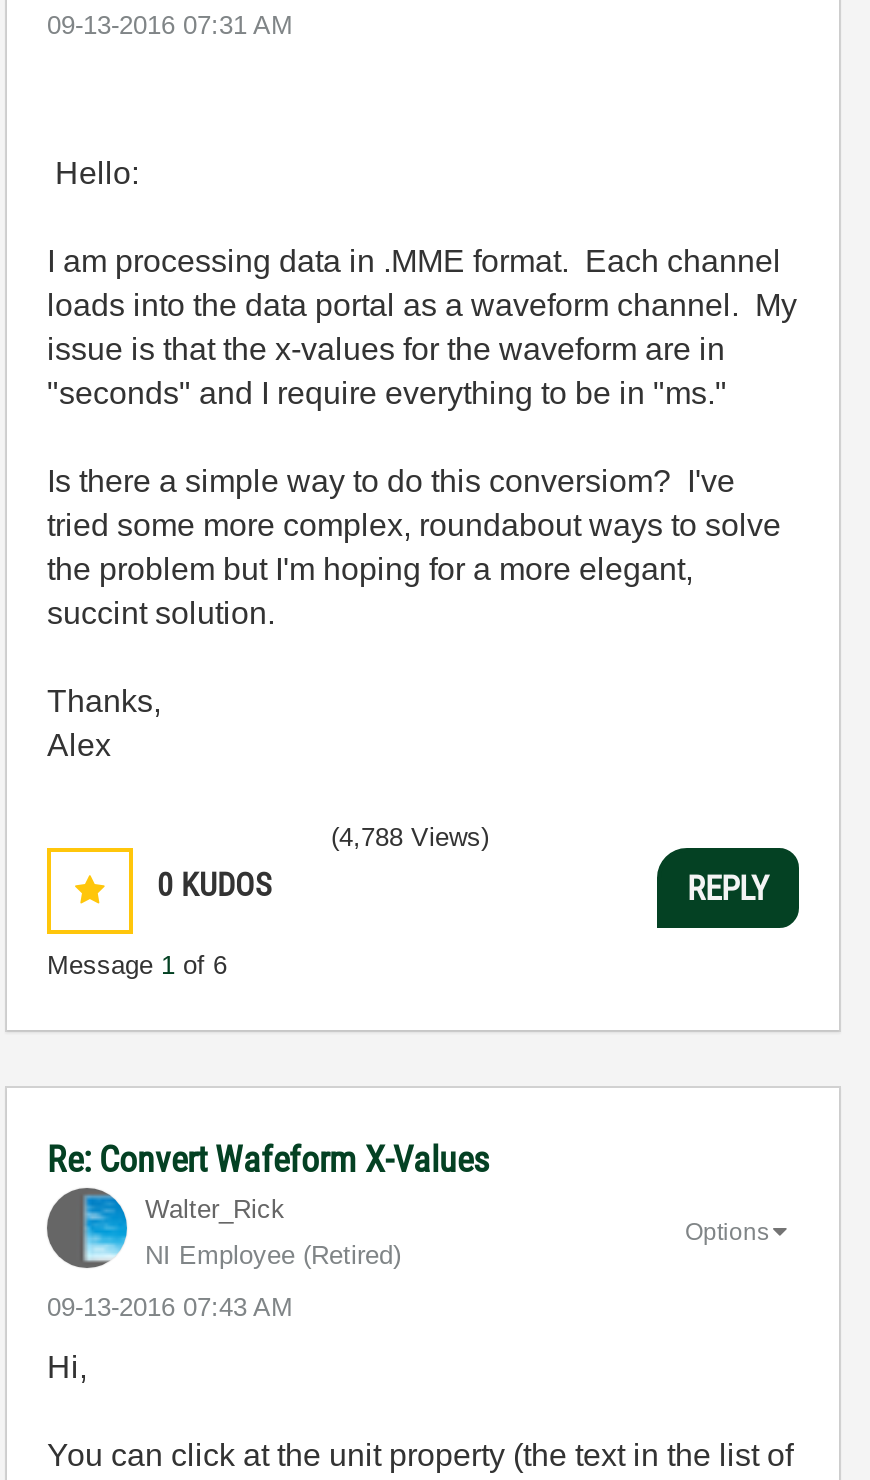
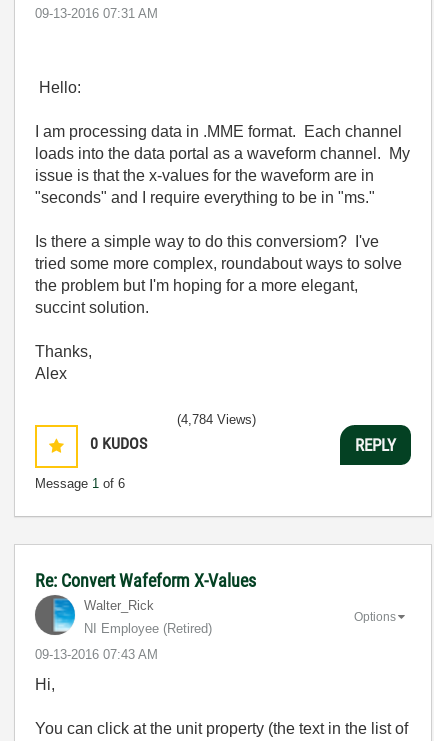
[331,822,489,852] (4,788 Views) -> [177,412,256,427] (4,784 Views)

